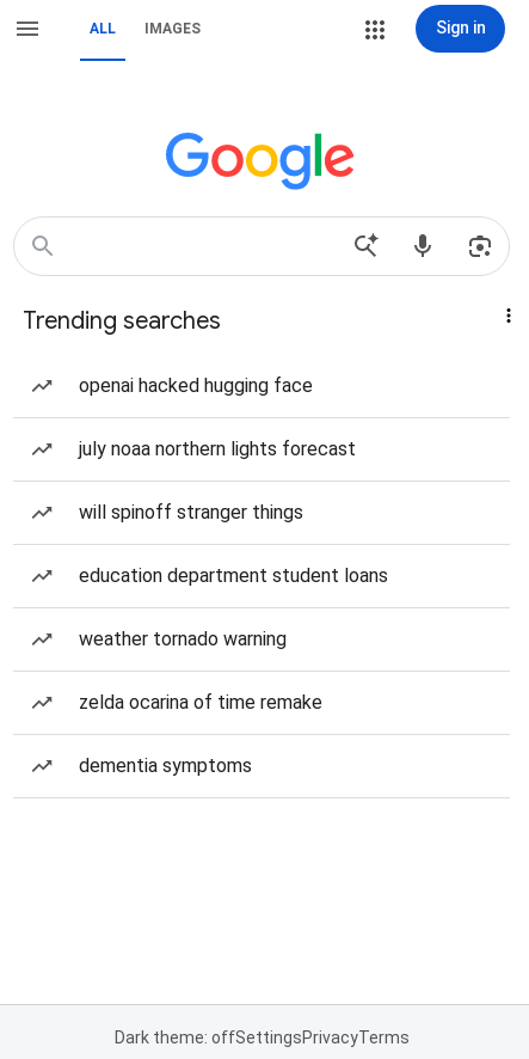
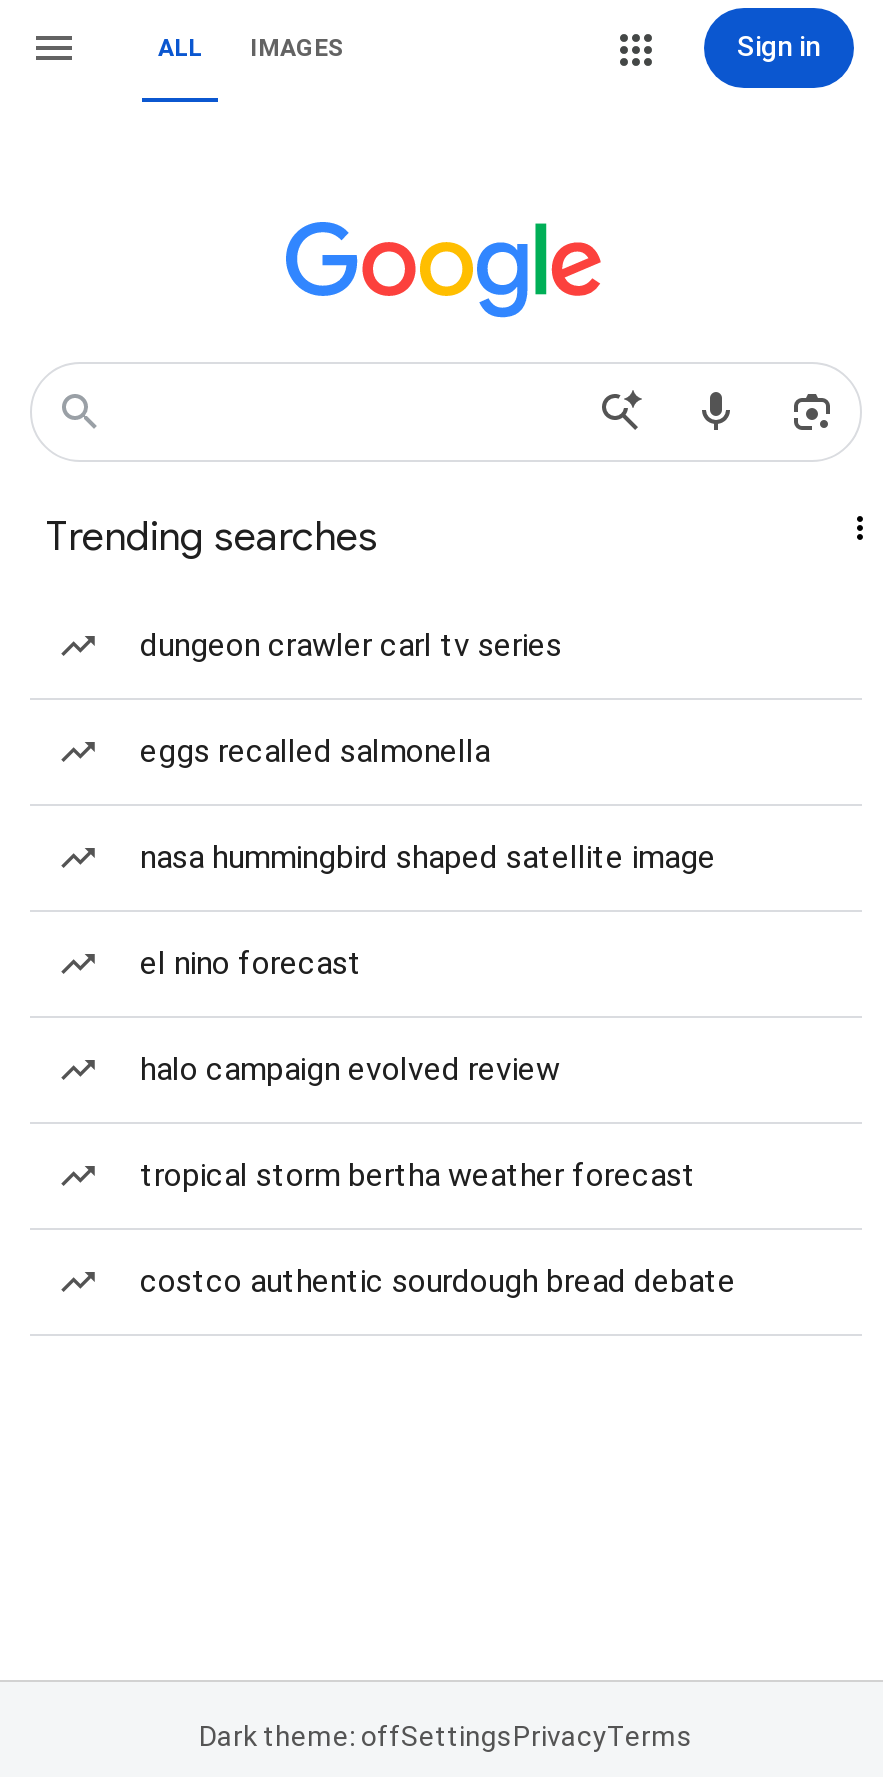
[79,374,313,397] openai hacked hugging face -> [140,626,562,664] dungeon crawler carl tv series
[79,437,356,460] july noaa northern lights forecast -> [140,732,490,770] eggs recalled salmonella
[79,501,303,524] will spinoff stranger things -> [140,838,716,876] nasa hummingbird shaped satellite image
[79,564,388,587] education department student loans -> [140,944,362,982] el nino forecast
[79,628,287,650] weather tornado warning -> [140,1050,560,1088] halo campaign evolved review
[79,691,322,714] zelda ocarina of time remake -> [140,1156,696,1194] tropical storm bertha weather forecast
[79,754,252,777] dementia symptoms -> [140,1262,736,1300] costco authentic sourdough bread debate

